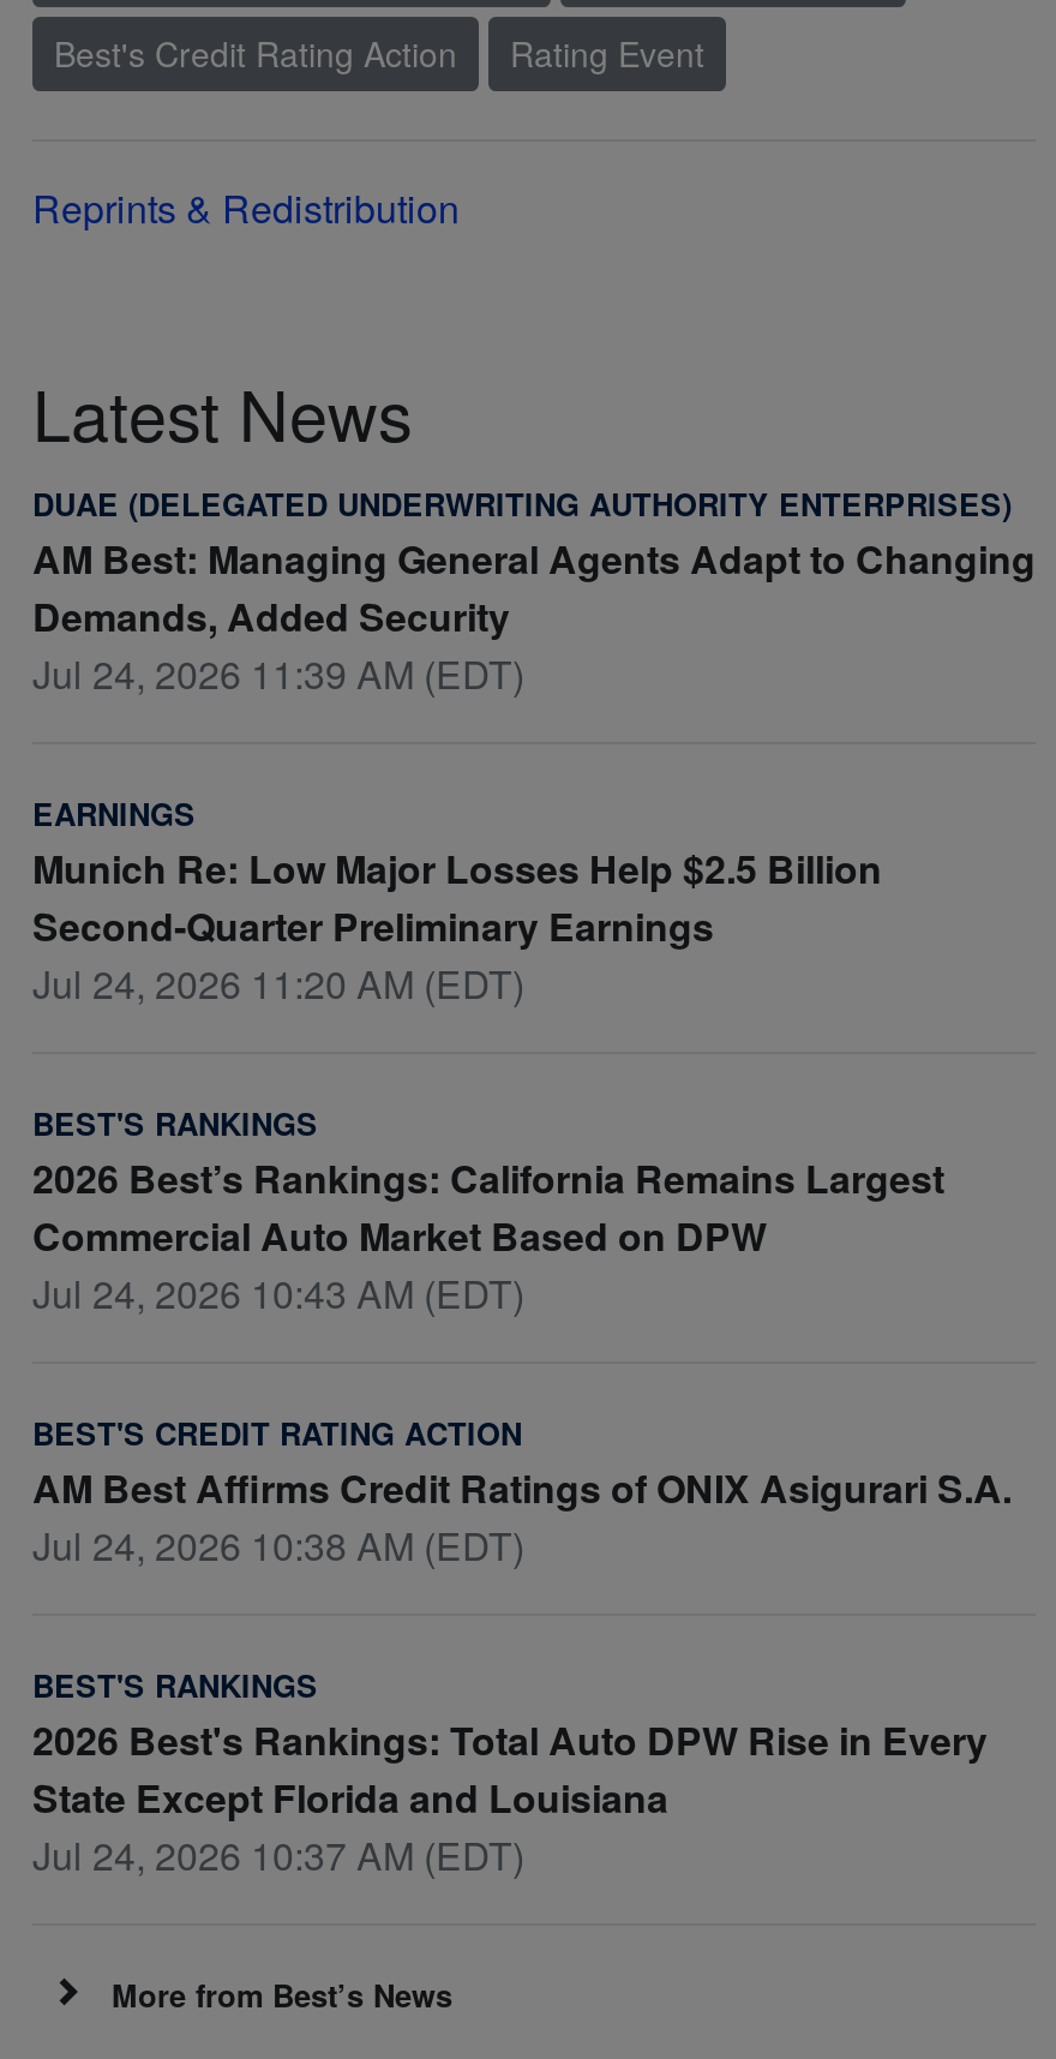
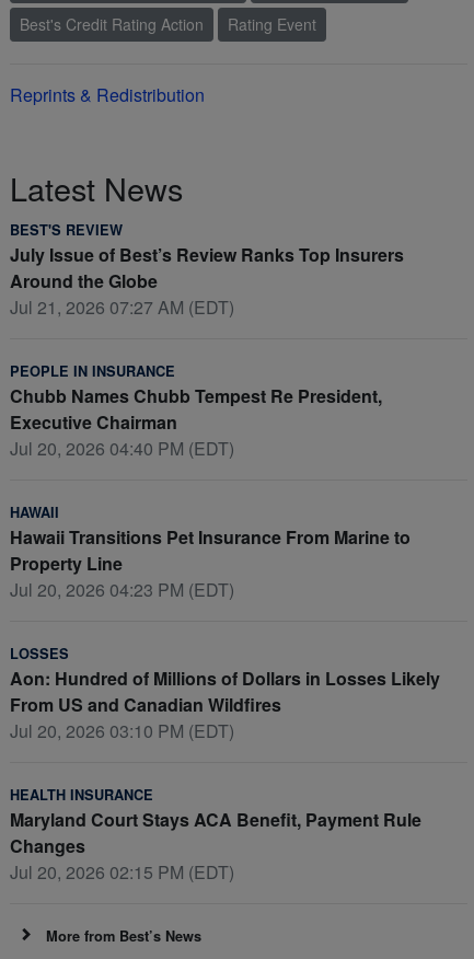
[32,482,1036,700] DUAE (DELEGATED UNDERWRITING AUTHORITY ENTERPRISES) | AM Best: Managing General Agents Adapt to Changing | Demands, Added Security | Jul 24, 2026 11:39 AM (EDT) -> [10,220,404,319] BEST'S REVIEW | July Issue of Best’s Review Ranks Top Insurers | Around the Globe | Jul 21, 2026 07:27 AM (EDT)
[32,791,882,1010] EARNINGS | Munich Re: Low Major Losses Help $2.5 Billion | Second-Quarter Preliminary Earnings | Jul 24, 2026 11:20 AM (EDT) -> [10,361,382,460] PEOPLE IN INSURANCE | Chubb Names Chubb Tempest Re President, | Executive Chairman | Jul 20, 2026 04:40 PM (EDT)
[32,1101,944,1320] BEST'S RANKINGS | 2026 Best’s Rankings: California Remains Largest | Commercial Auto Market Based on DPW | Jul 24, 2026 10:43 AM (EDT) -> [10,502,411,602] HAWAII | Hawaii Transitions Pet Insurance From Marine to | Property Line | Jul 20, 2026 04:23 PM (EDT)
[32,1411,1012,1572] BEST'S CREDIT RATING ACTION | AM Best Affirms Credit Ratings of ONIX Asigurari S.A. | Jul 24, 2026 10:38 AM (EDT) -> [10,643,440,743] LOSSES | Aon: Hundred of Millions of Dollars in Losses Likely | From US and Canadian Wildfires | Jul 20, 2026 03:10 PM (EDT)
[32,1663,988,1882] BEST'S RANKINGS | 2026 Best's Rankings: Total Auto DPW Rise in Every | State Except Florida and Louisiana | Jul 24, 2026 10:37 AM (EDT) -> [10,784,421,884] HEALTH INSURANCE | Maryland Court Stays ACA Benefit, Payment Rule | Changes | Jul 20, 2026 02:15 PM (EDT)

